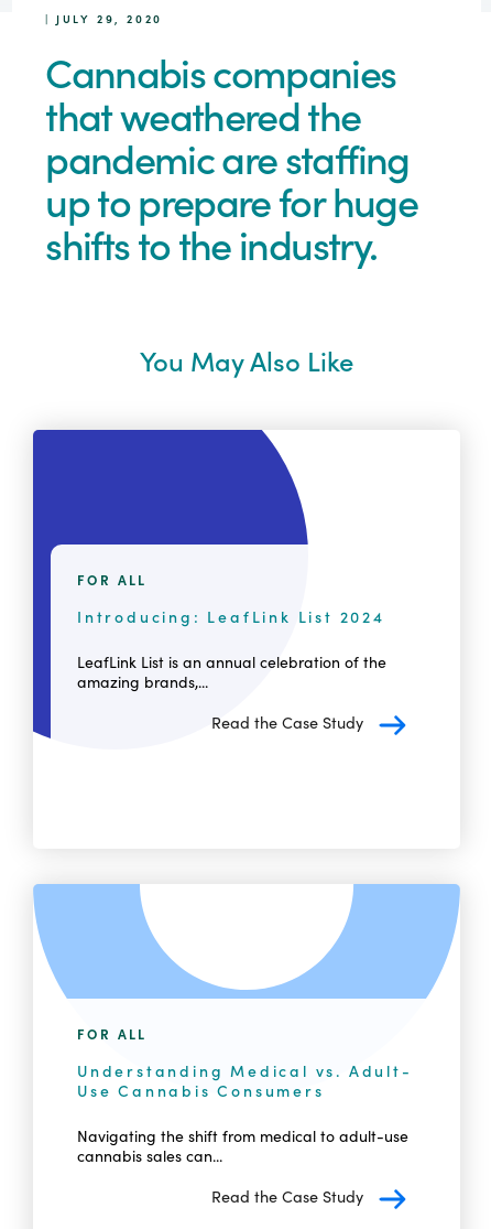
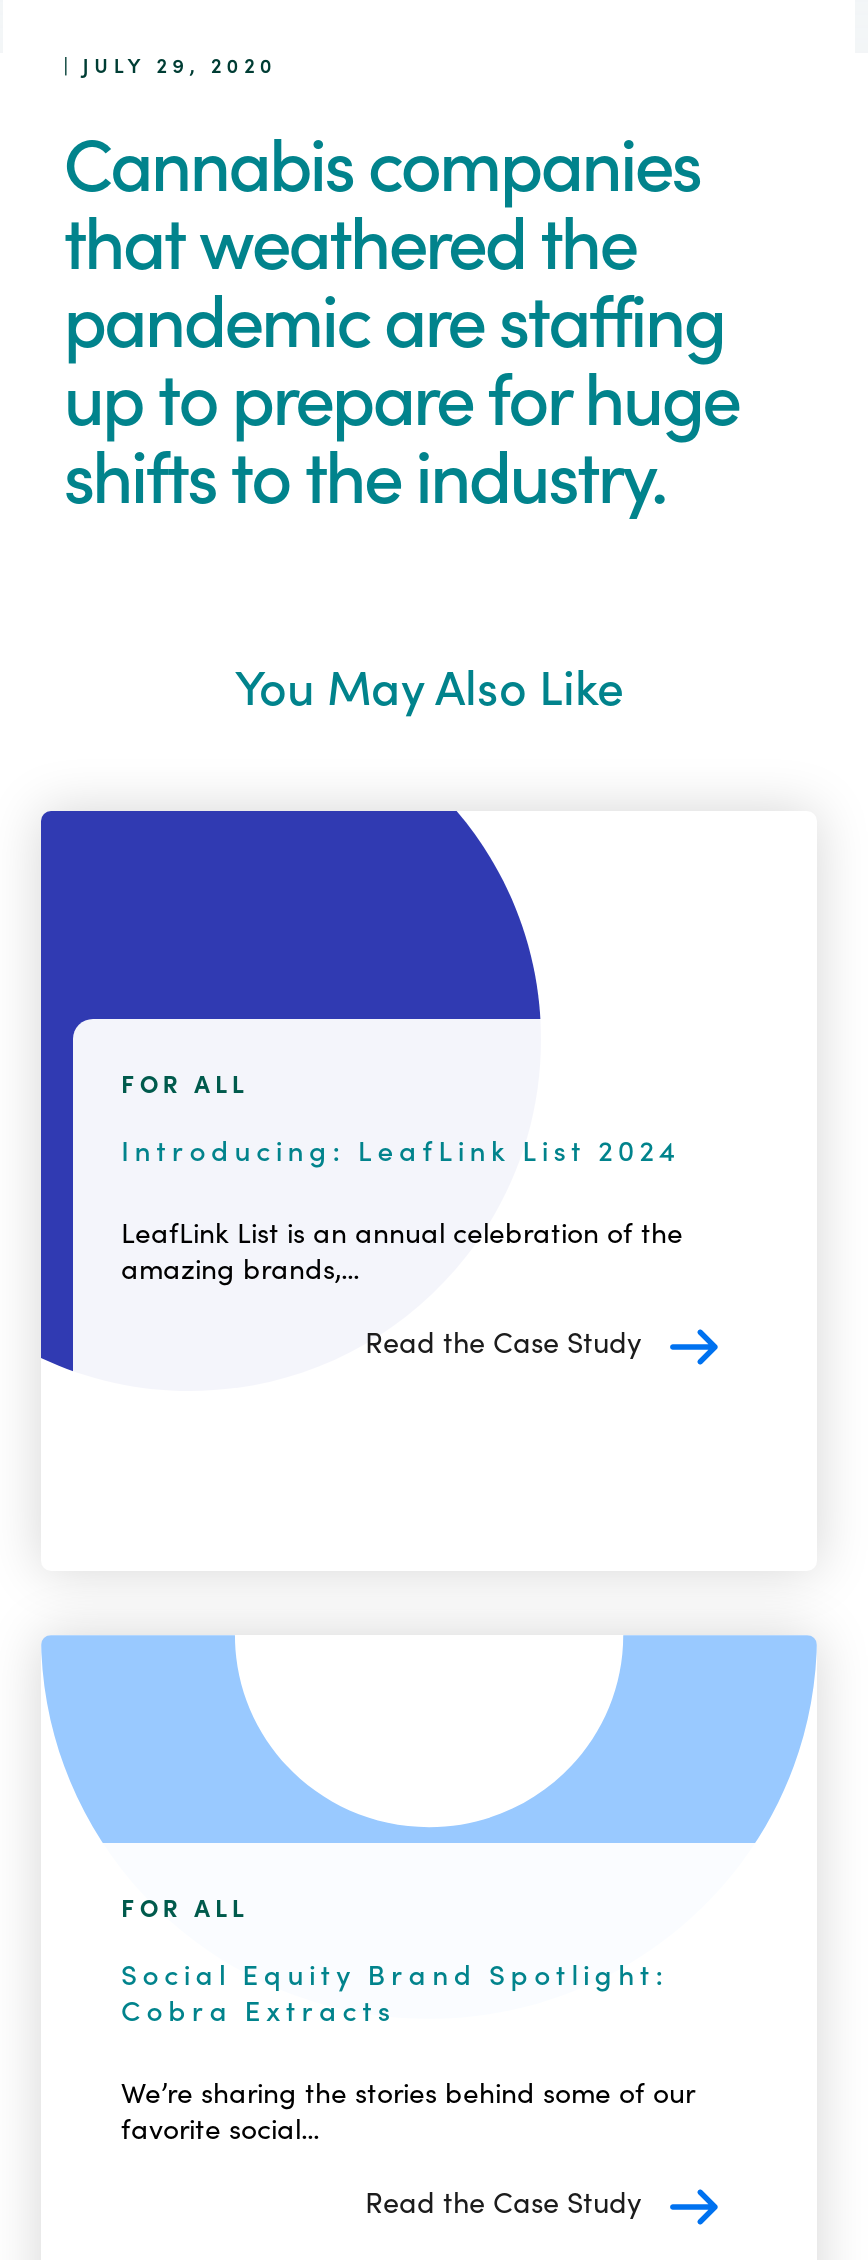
[77,1059,412,1101] Understanding Medical vs. Adult- | Use Cannabis Consumers -> [121,1953,669,2029] Social Equity Brand Spotlight: | Cobra Extracts
[77,1125,408,1166] Navigating the shift from medical to adult-use | cannabis sales can... -> [121,2073,695,2147] We’re sharing the stories behind some of our | favorite social...

